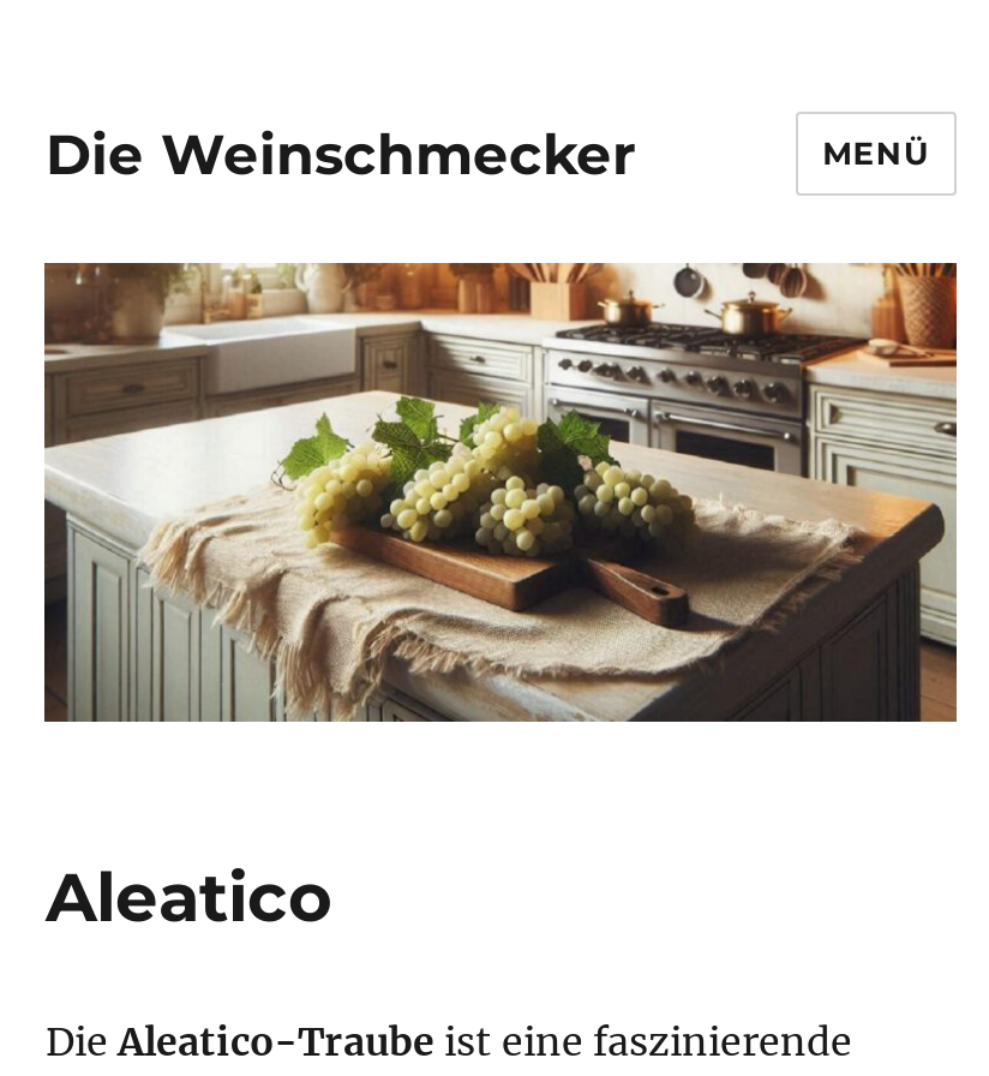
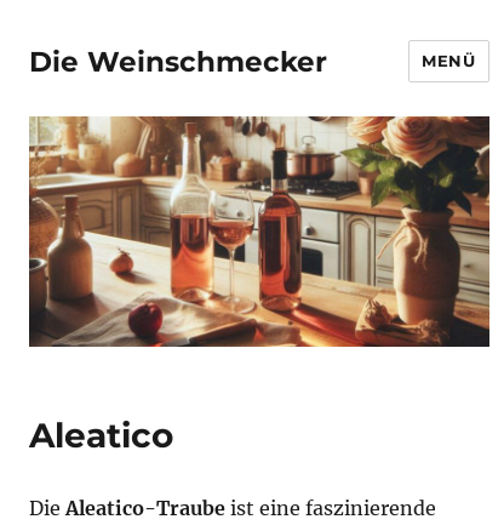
[44,261,959,724] [image] -> [28,115,491,348] [image]

